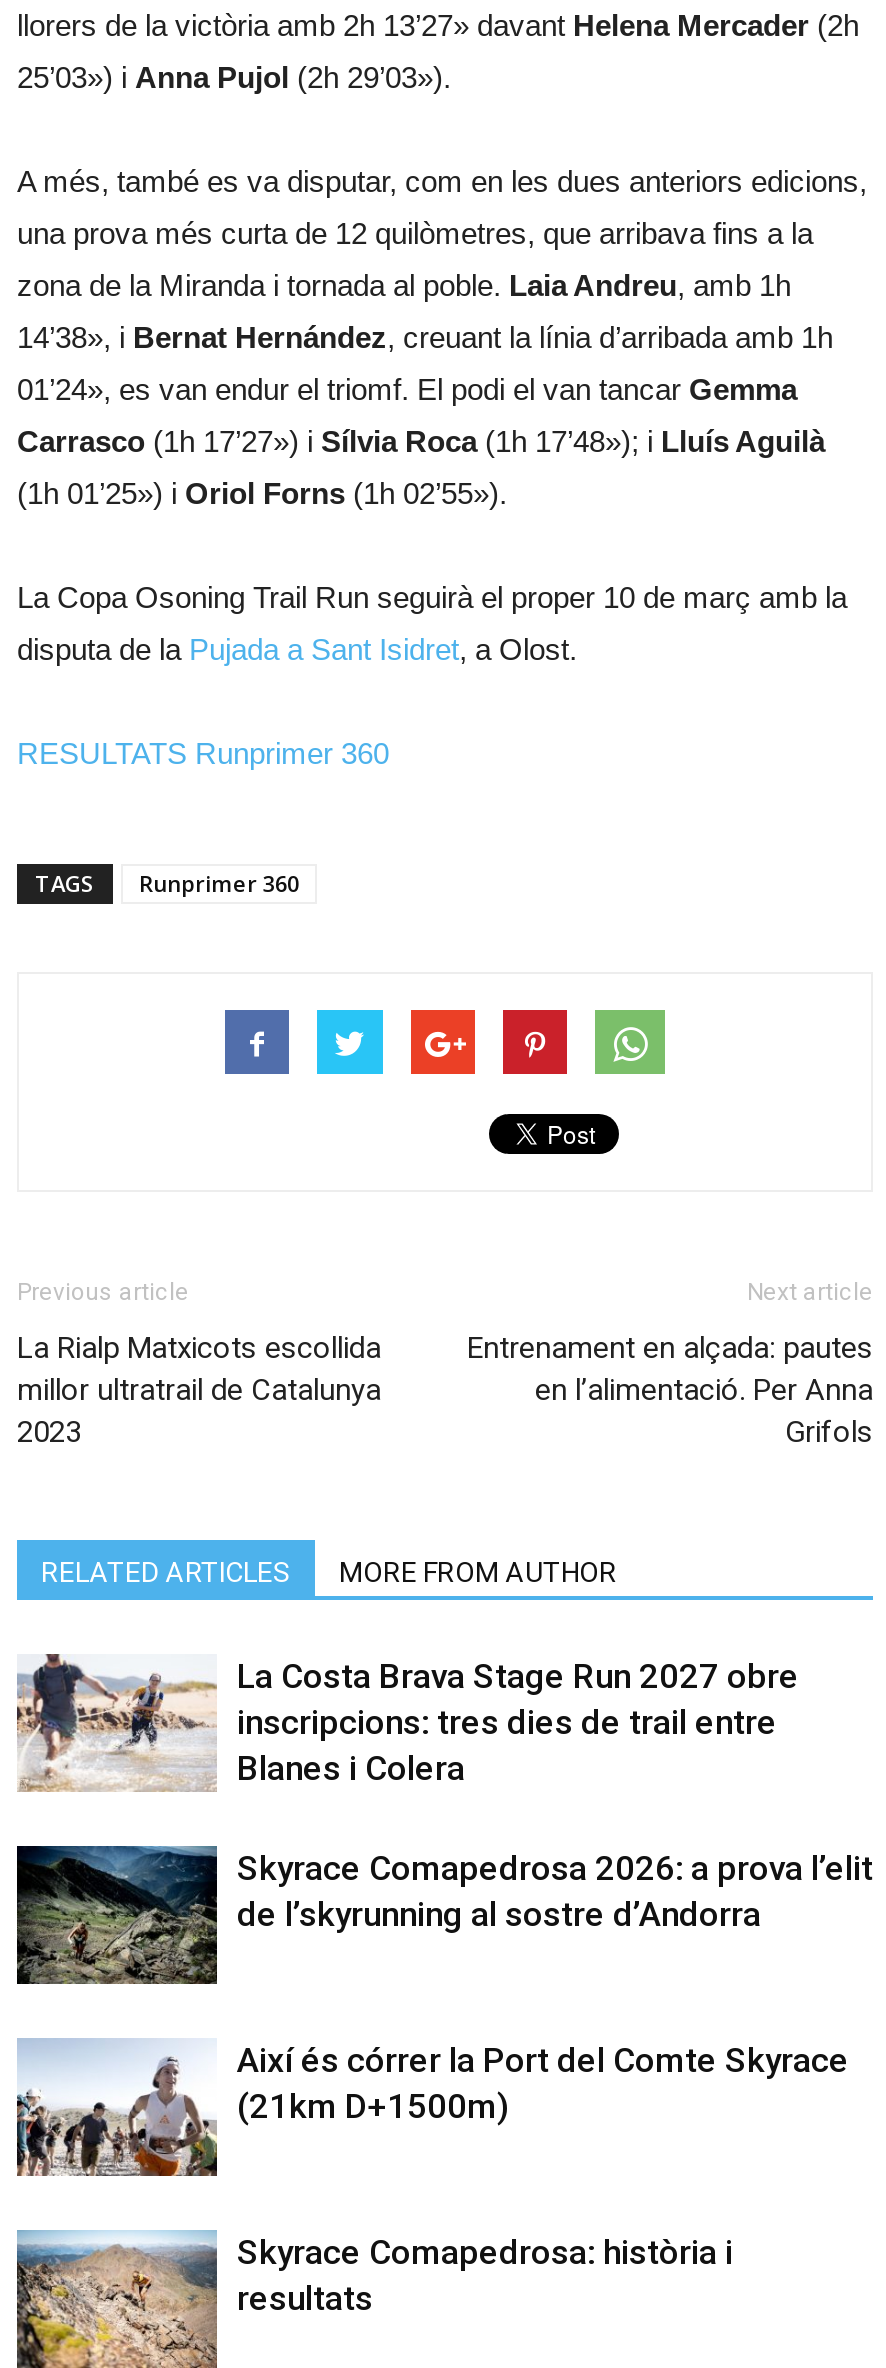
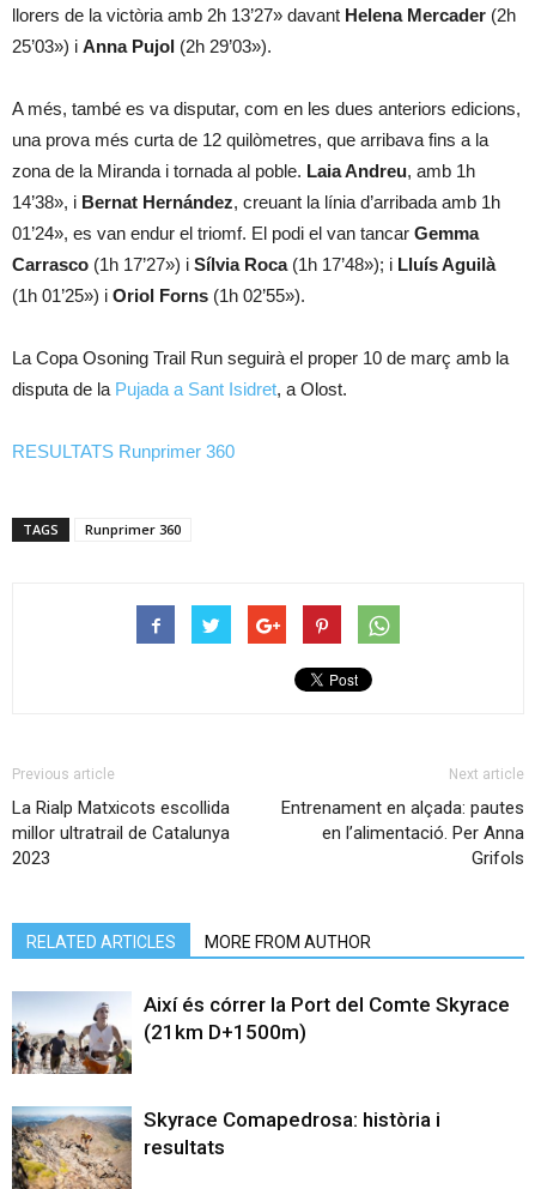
[17,1652,873,1935] [image] | La Costa Brava Stage Run 2027 obre | inscripcions: tres dies de trail entre | Blanes i Colera | Skyrace Comapedrosa 2026: a prova l’elit | de l’skyrunning al sostre d’Andorra -> none
[15,1844,219,1986] [image] -> none

